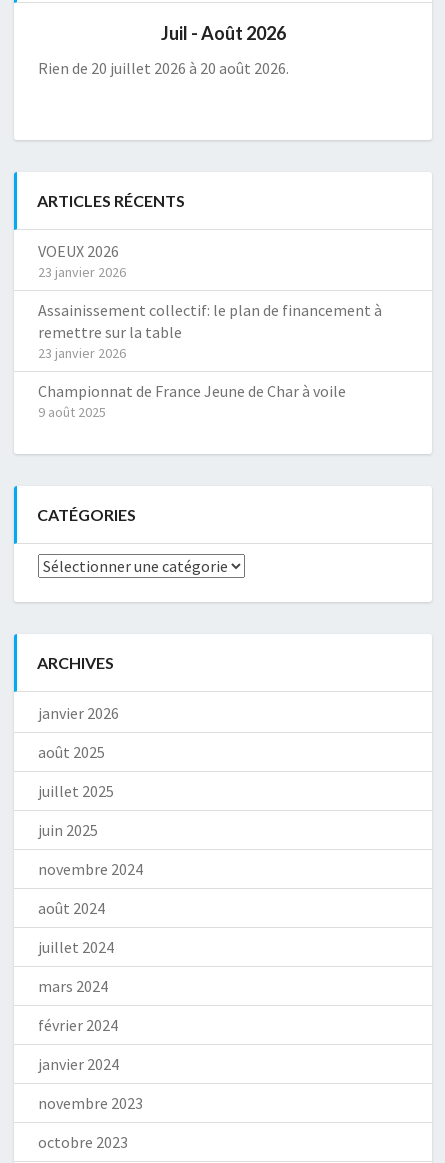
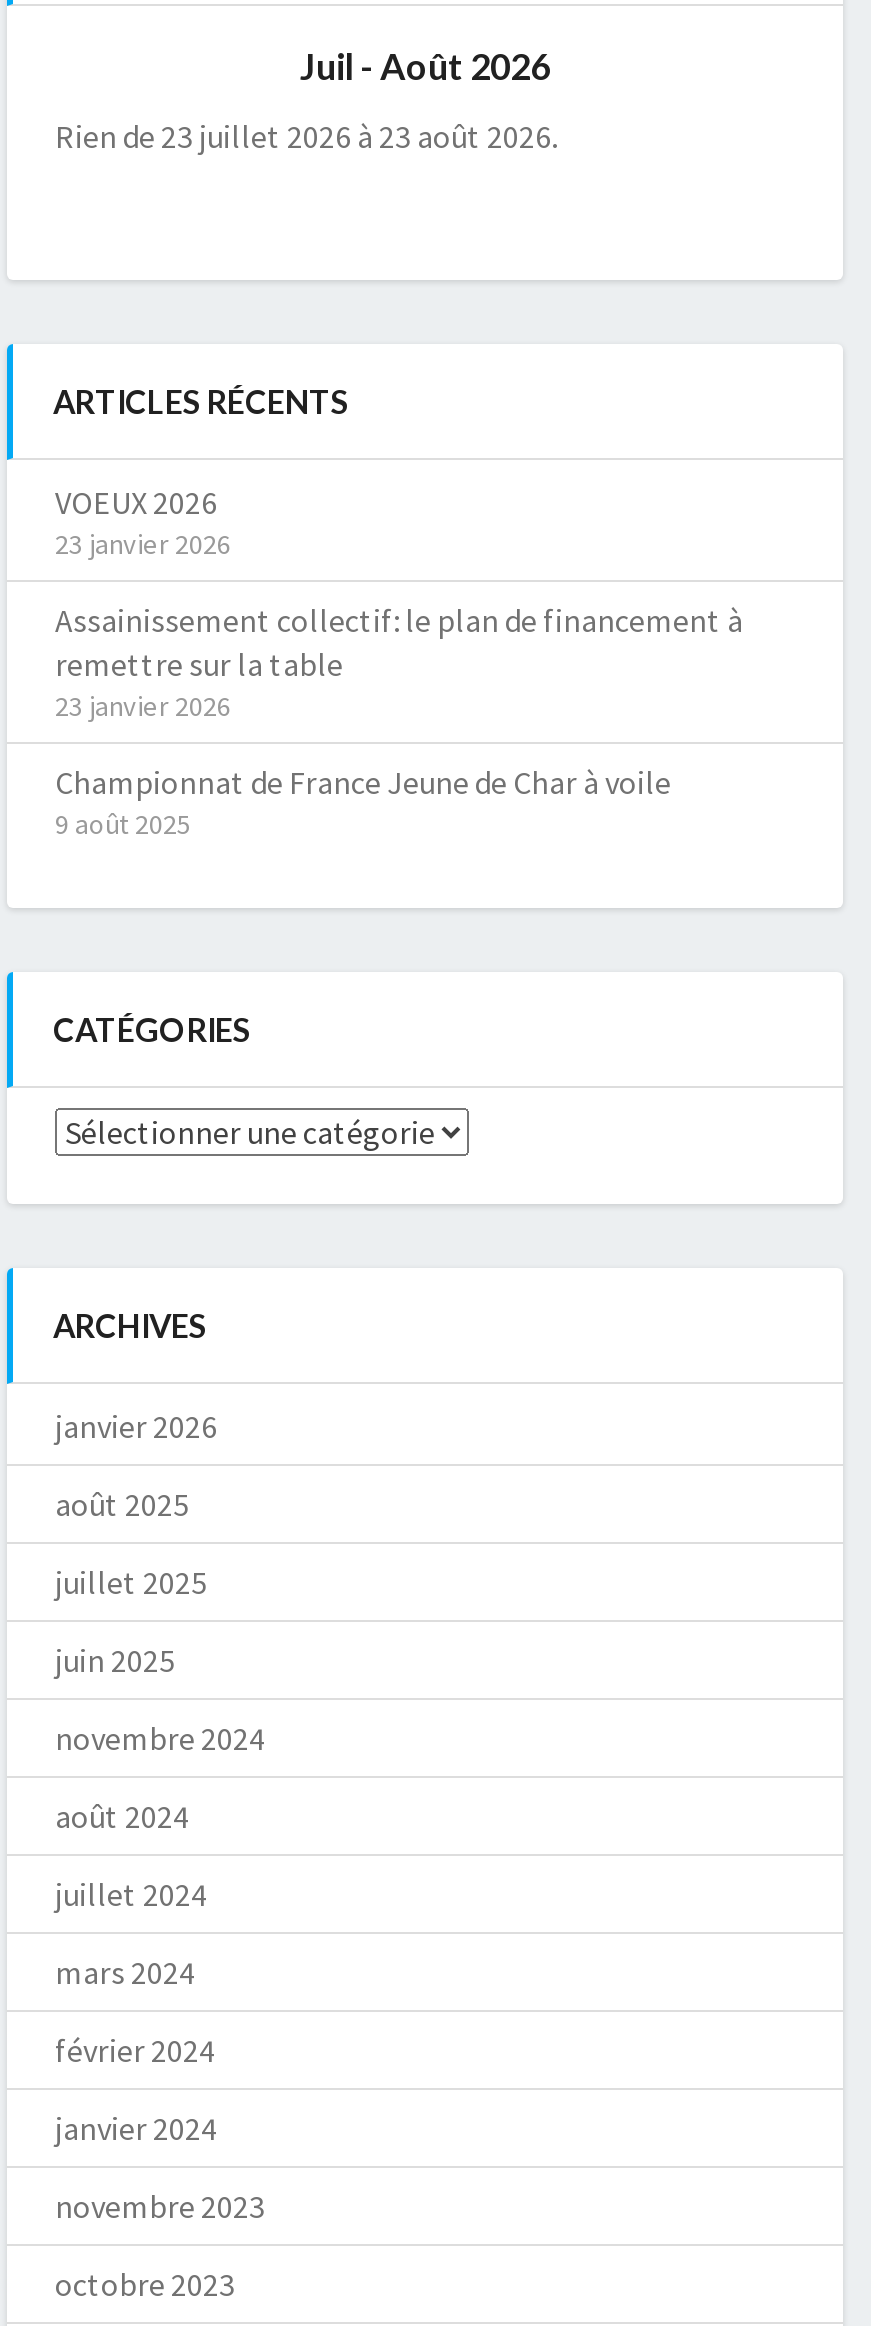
[38,58,289,78] Rien de 20 juillet 2026 à 20 août 2026. -> [55,115,557,155] Rien de 23 juillet 2026 à 23 août 2026.

